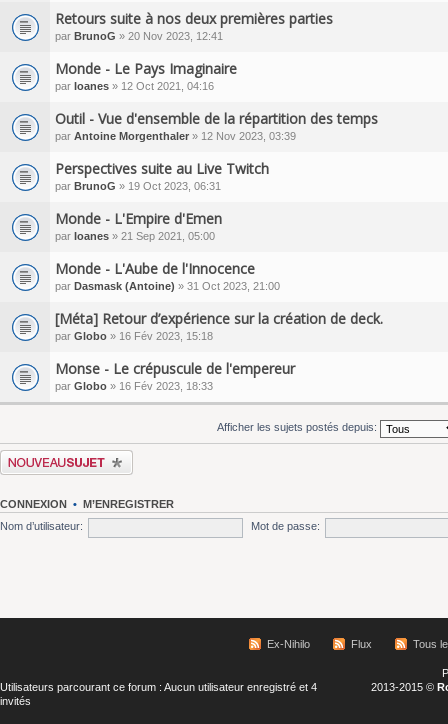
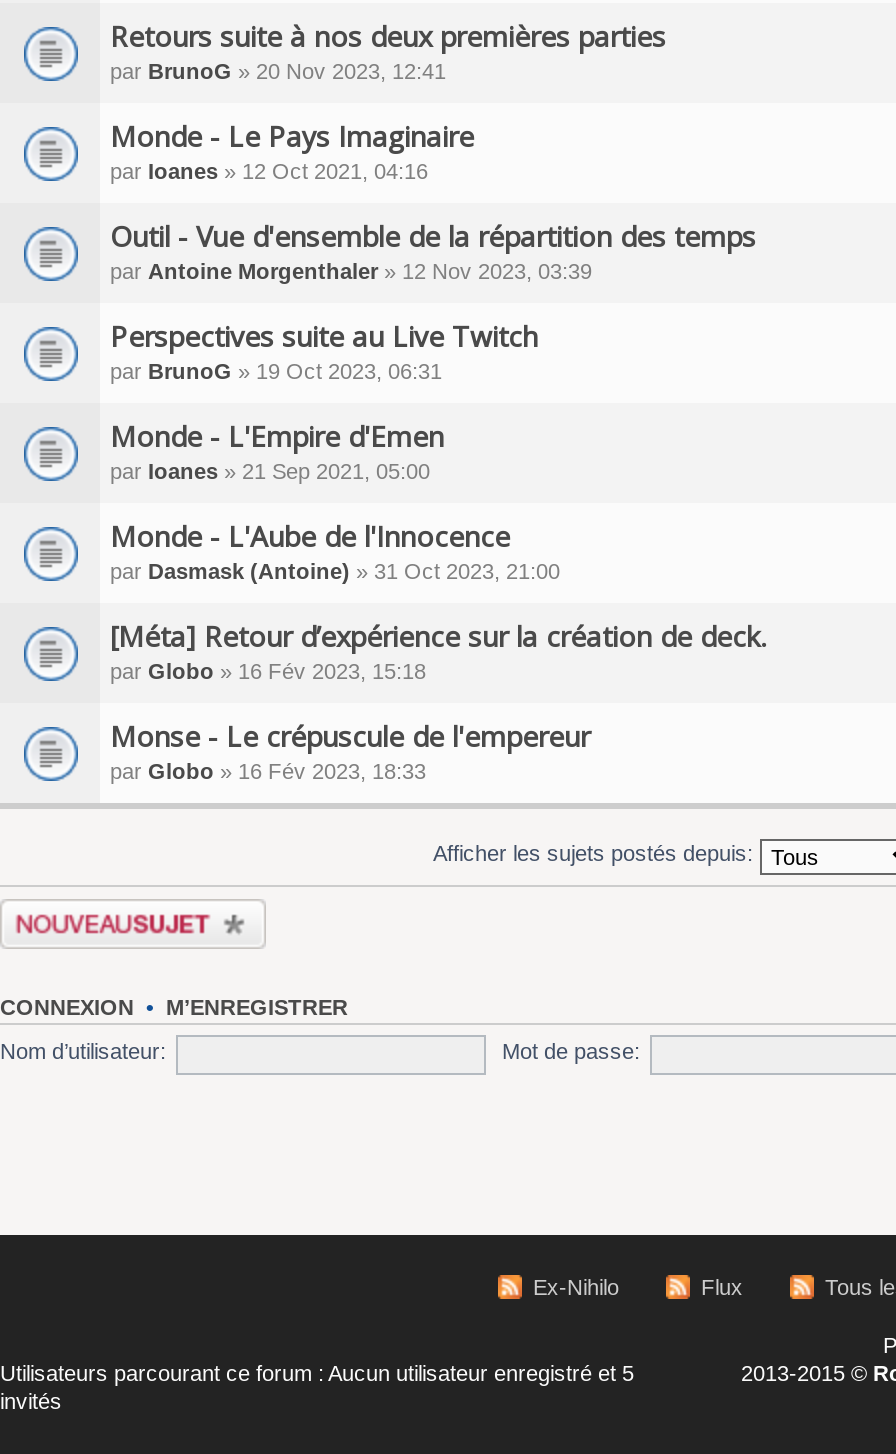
[0,680,317,692] Utilisateurs parcourant ce forum : Aucun utilisateur enregistré et 4 -> [0,1360,634,1384] Utilisateurs parcourant ce forum : Aucun utilisateur enregistré et 5

